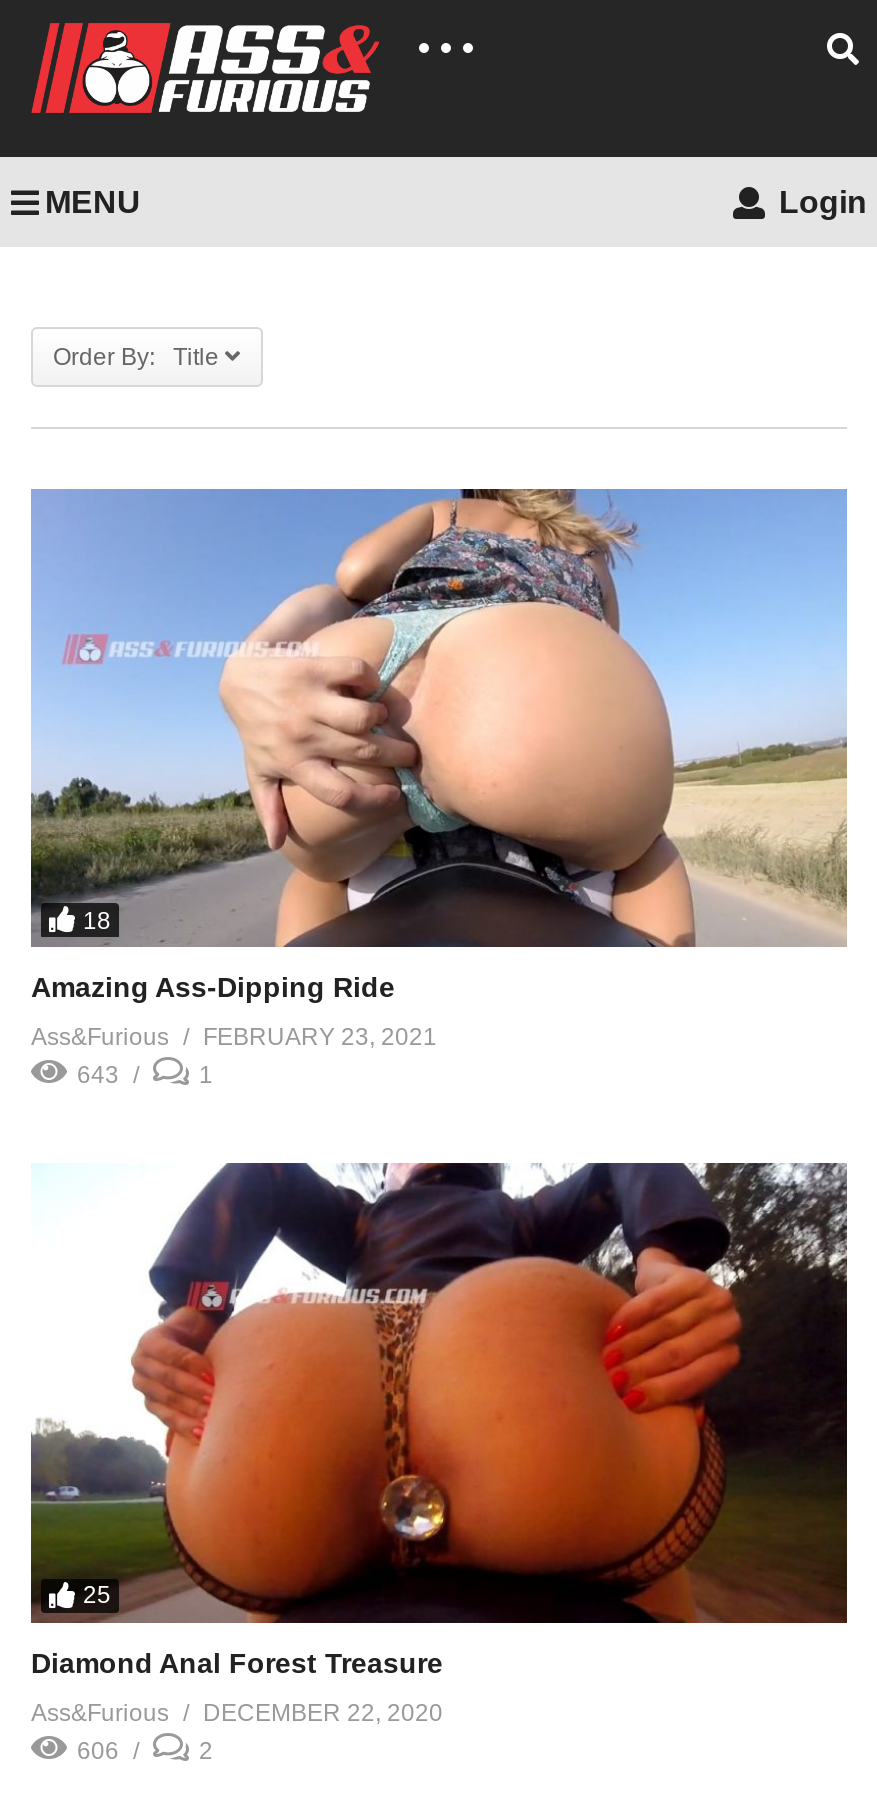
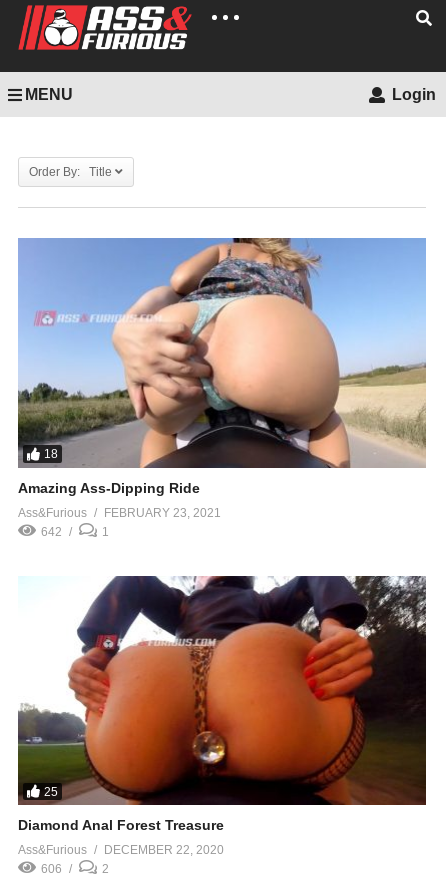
[77,1062,119,1090] 643 -> [41,524,62,538] 642

